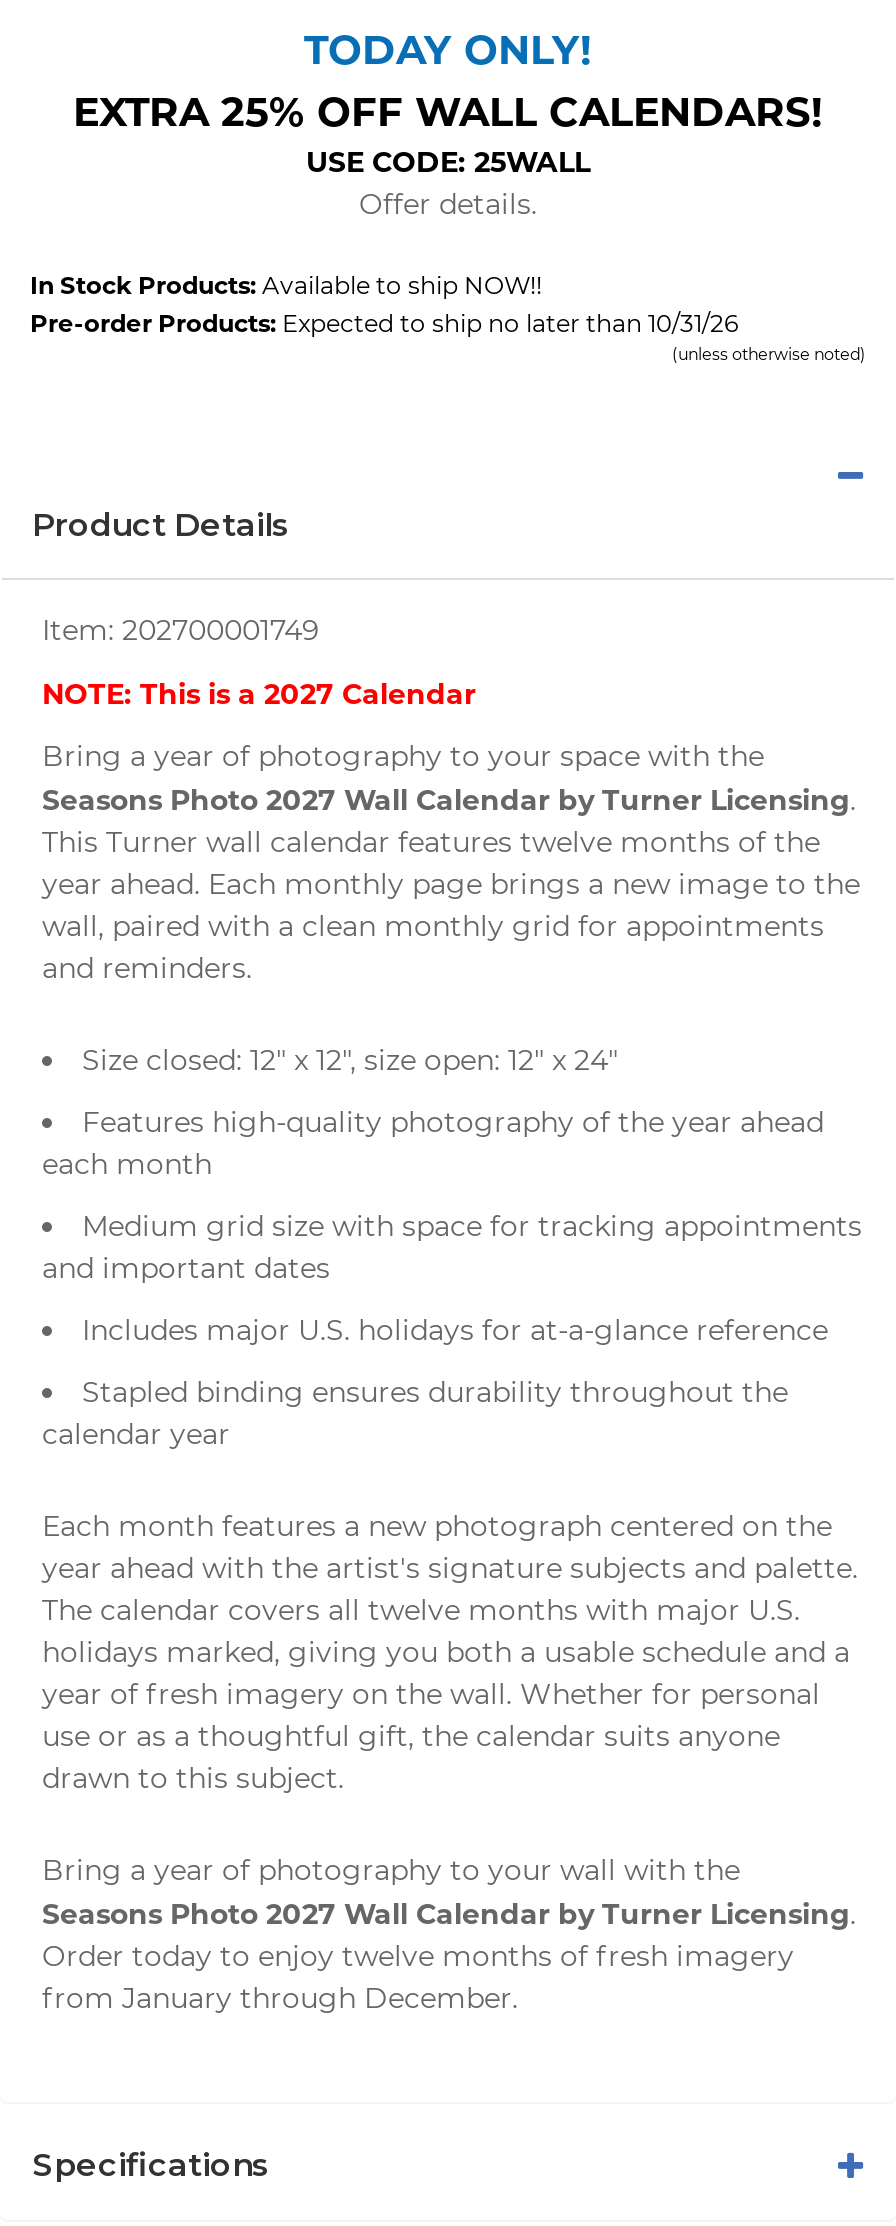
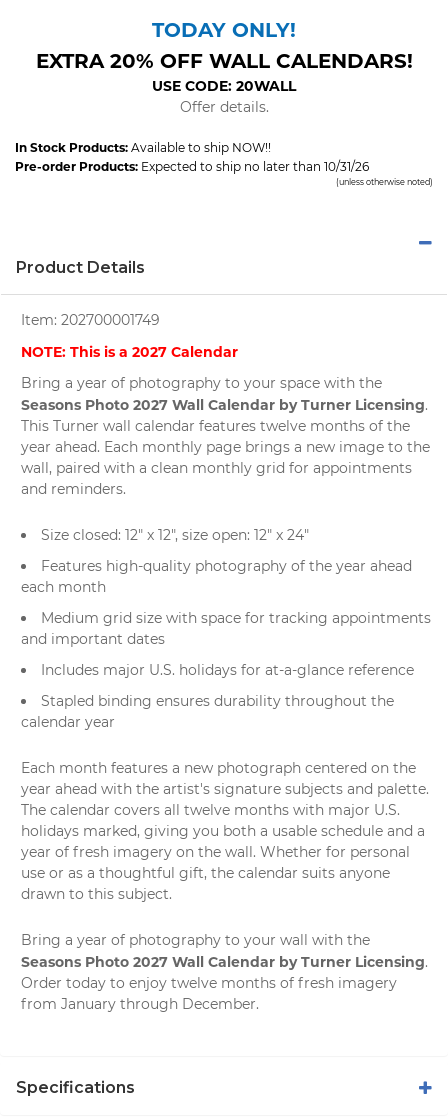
[73,81,823,135] EXTRA 25% OFF WALL CALENDARS! -> [35,45,412,72] EXTRA 20% OFF WALL CALENDARS!
[306,141,590,179] USE CODE: 25WALL -> [152,75,296,94] USE CODE: 20WALL

